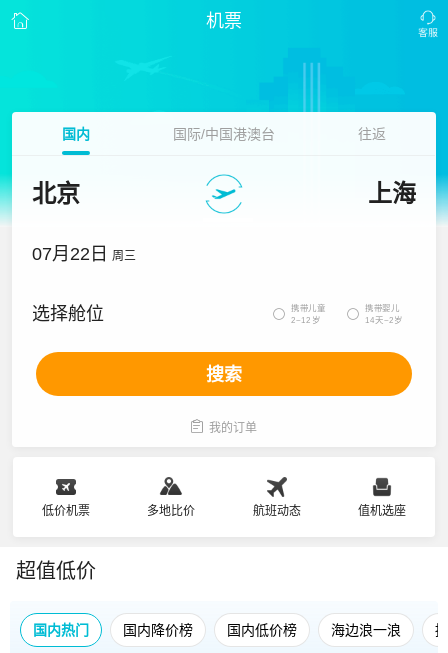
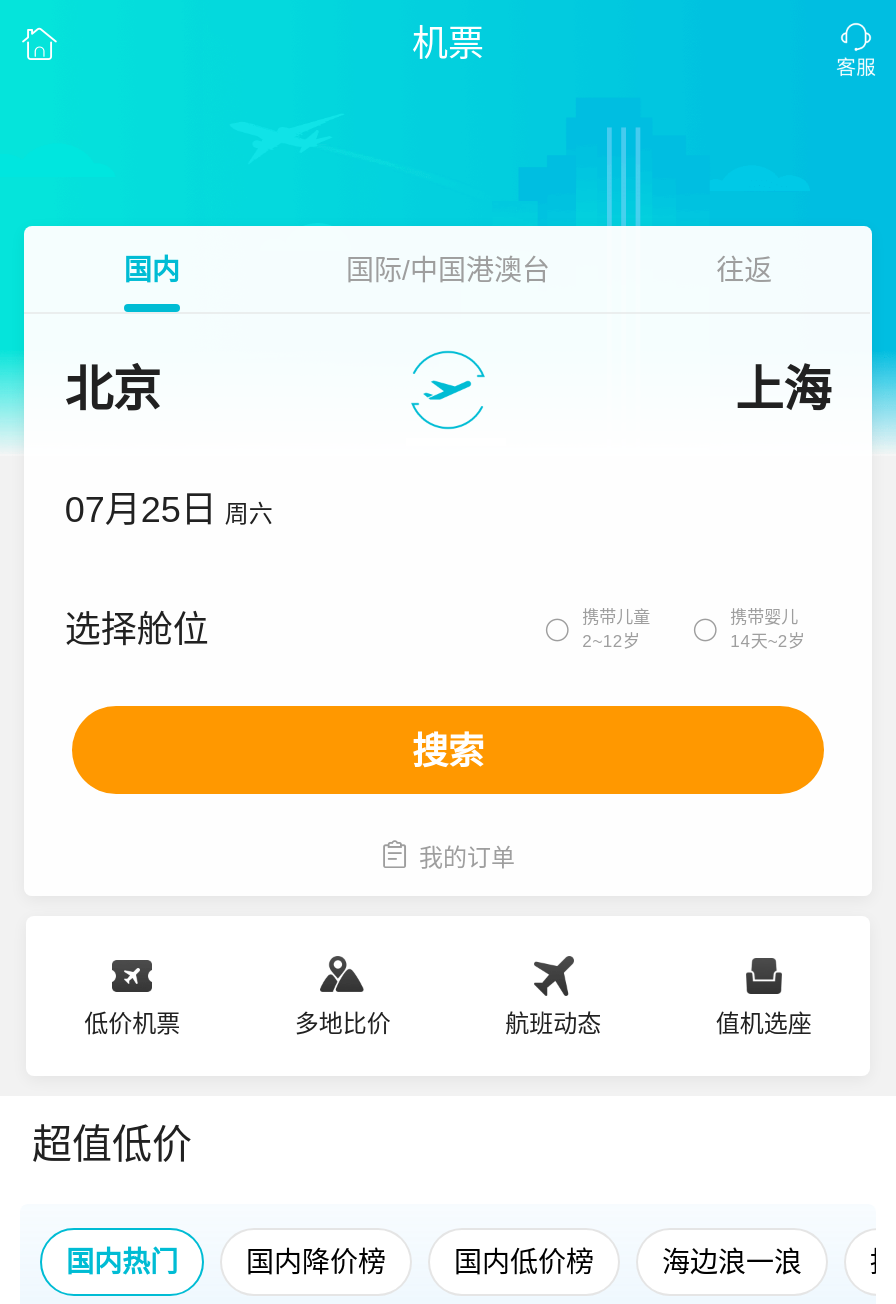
[32,244,136,264] 07月22日 周三 -> [65,490,273,530] 07月25日 周六

